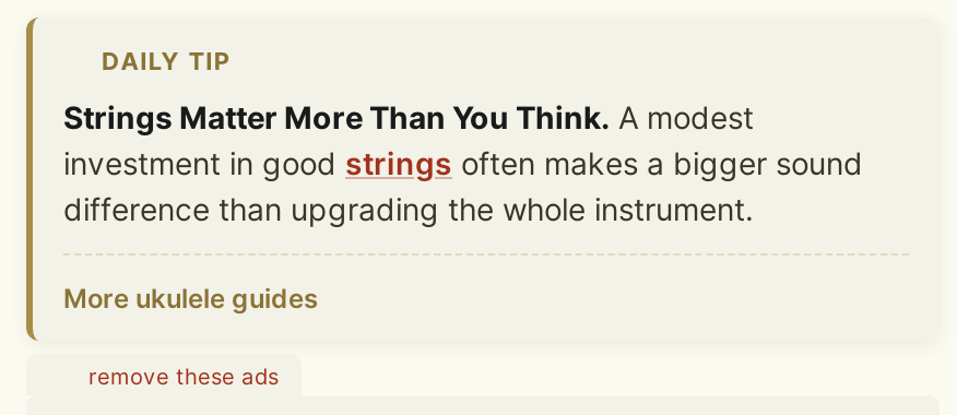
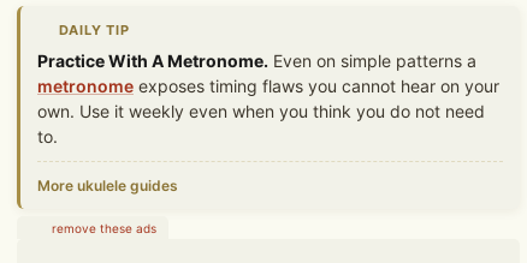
[63,98,863,227] Strings Matter More Than You Think. A modest | investment in good strings often makes a bigger sound | difference than upgrading the whole instrument. -> [37,50,499,146] Practice With A Metronome. Even on simple patterns a | metronome exposes timing flaws you cannot hear on your | own. Use it weekly even when you think you do not need | to.

